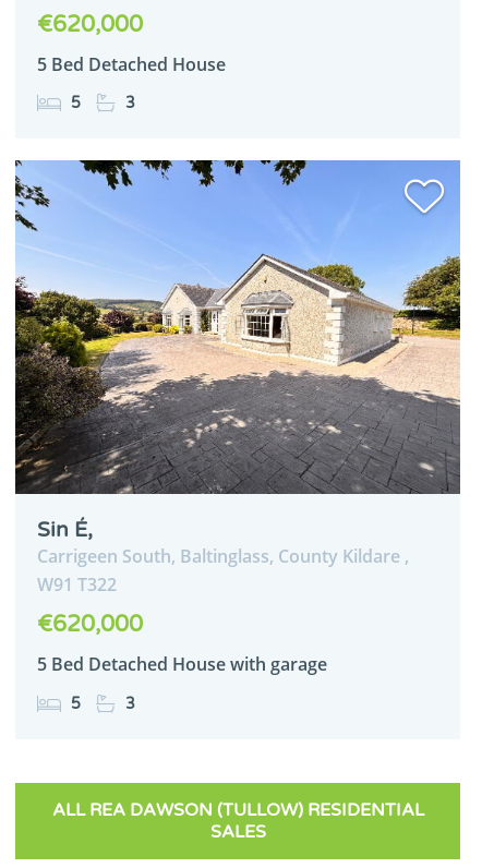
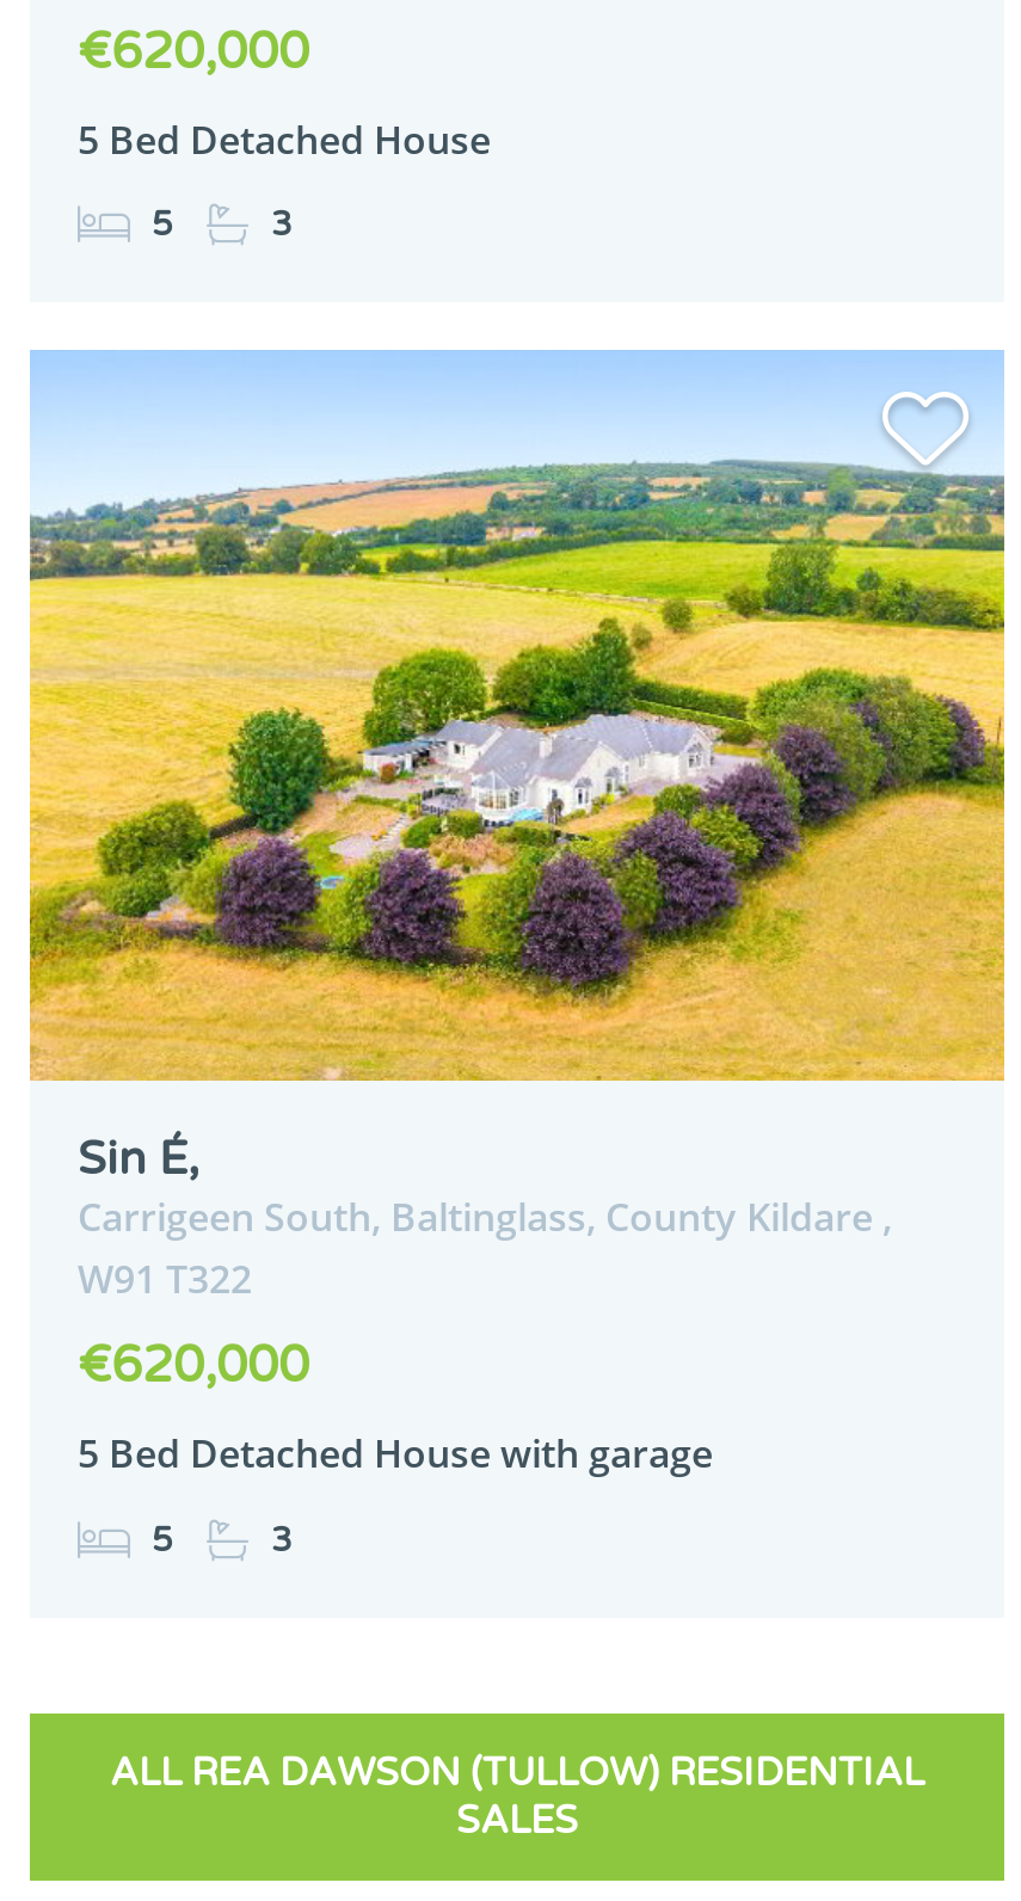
[14,159,461,495] [image] -> [27,350,1007,1083] [image]

